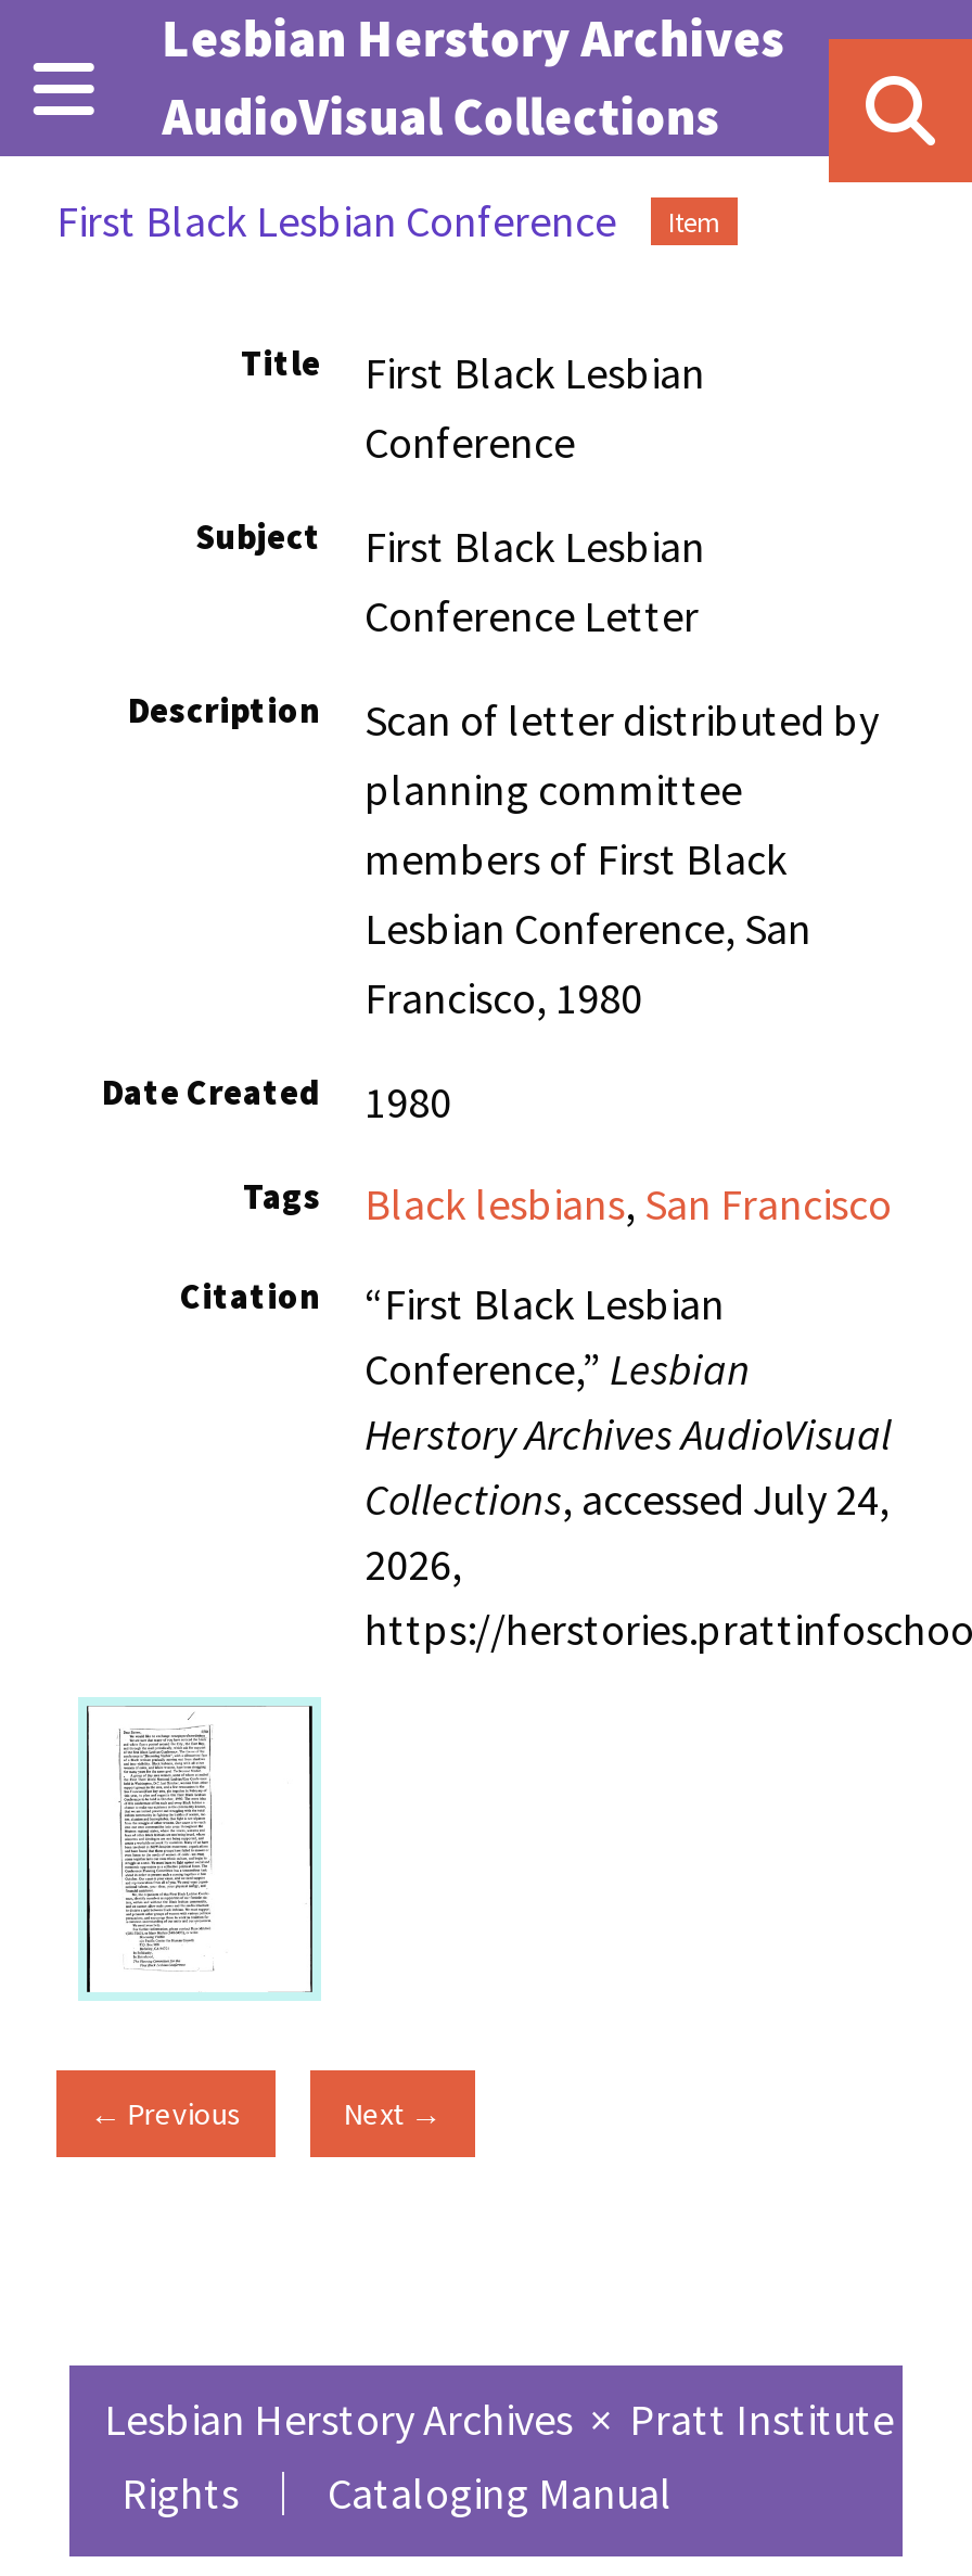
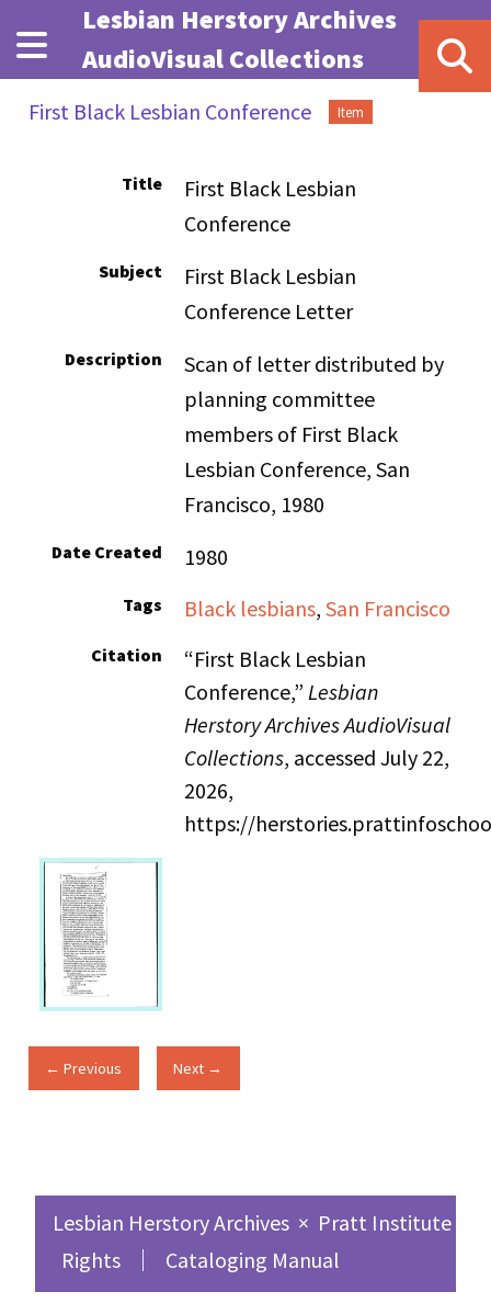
[364,1471,890,1526] Collections, accessed July 24, -> [184,744,449,771] Collections, accessed July 22,

